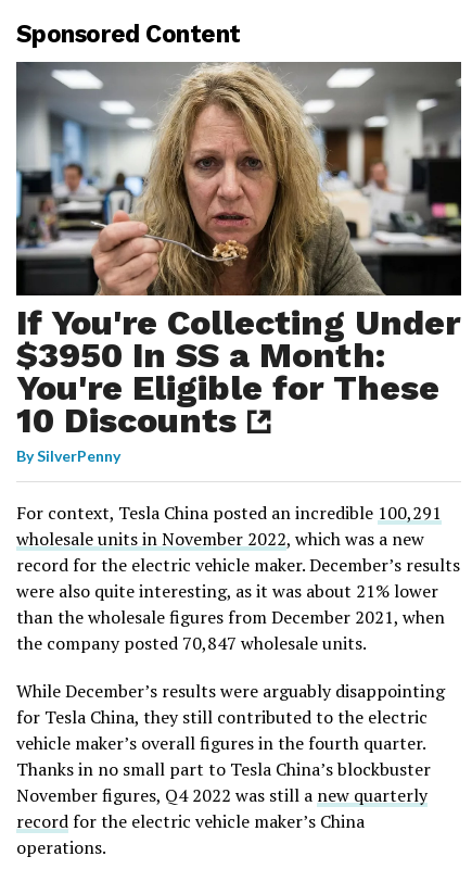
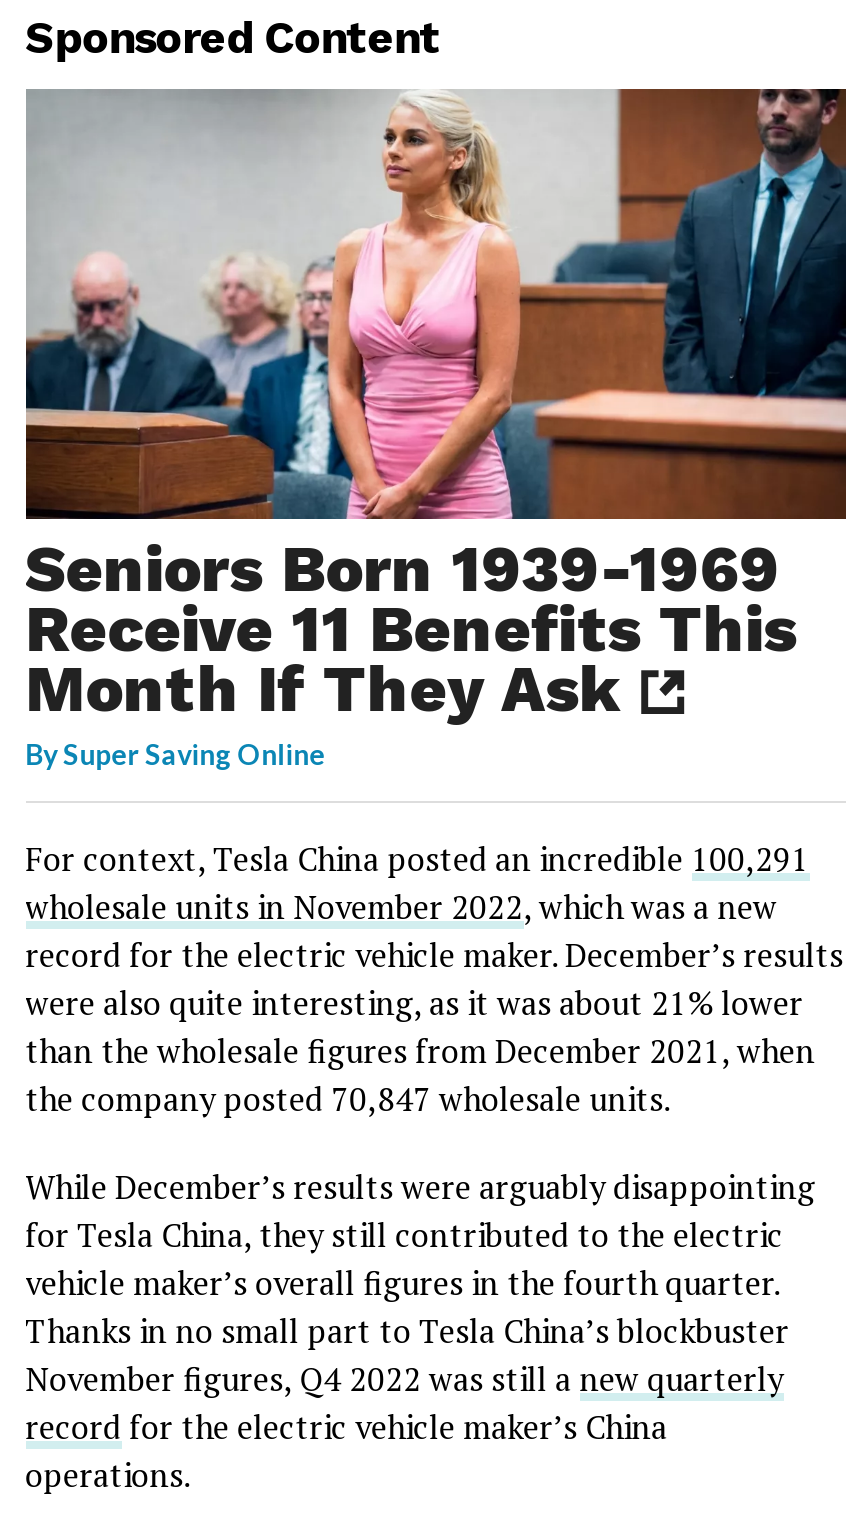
[16,62,462,464] [image] | If You're Collecting Under | $3950 In SS a Month: | You're Eligible for These | 10 Discounts | By SilverPenny -> [24,89,846,770] [image] | Seniors Born 1939-1969 | Receive 11 Benefits This | Month If They Ask | BySuper Saving Online

